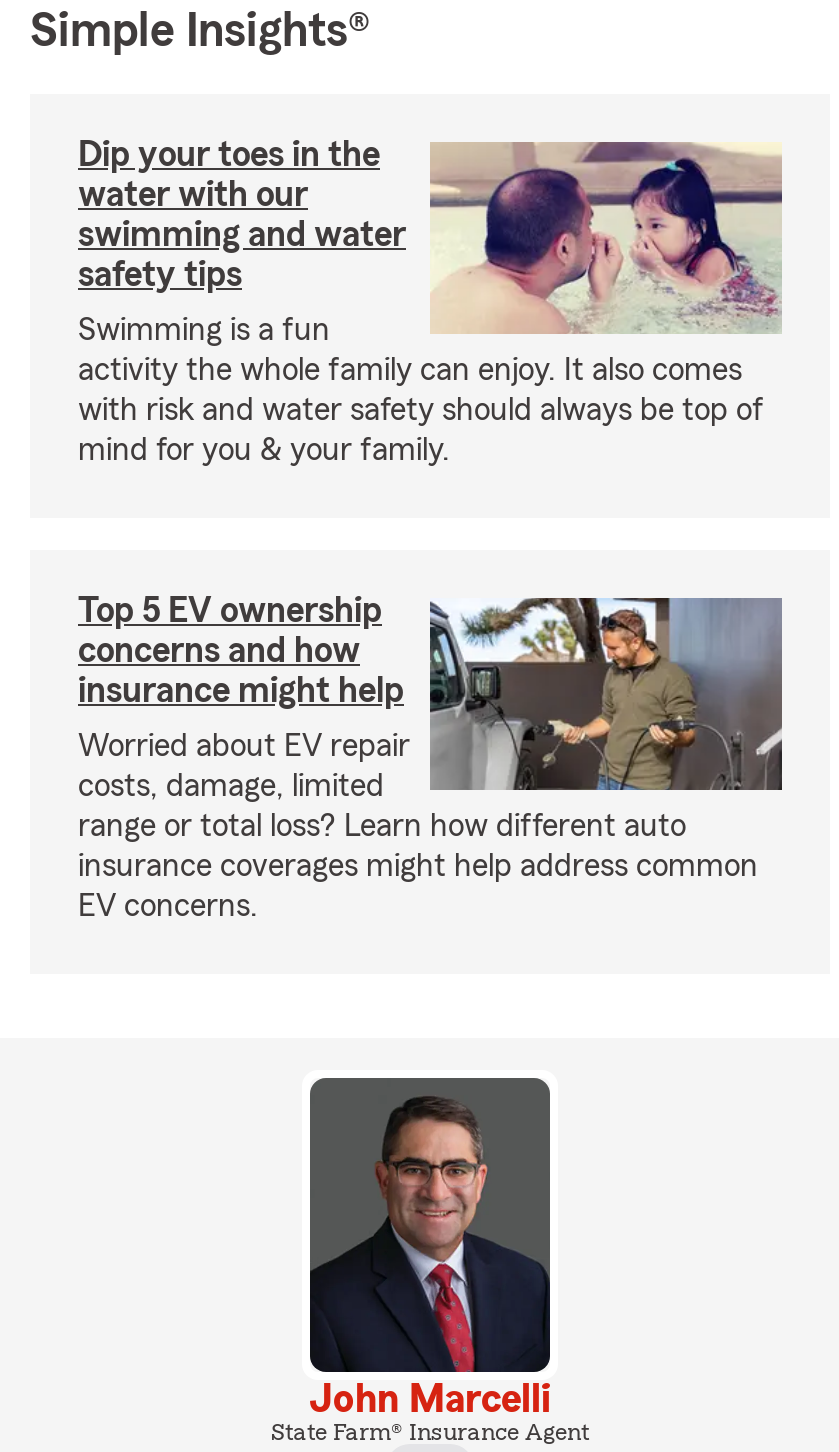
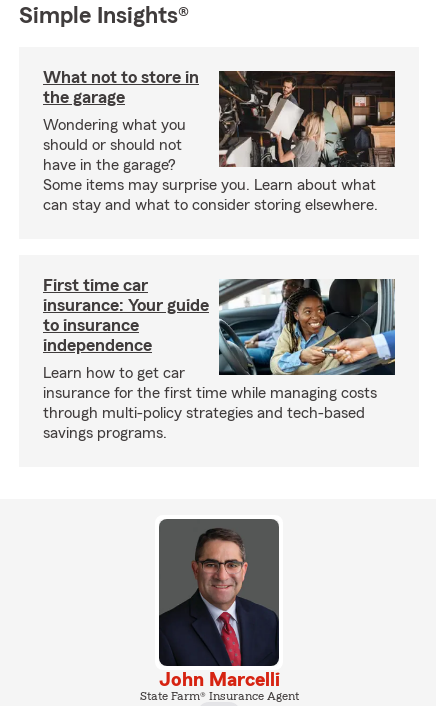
[78,136,406,292] Dip your toes in the | water with our | swimming and water | safety tips -> [43,68,199,106] What not to store in | the garage
[78,140,782,466] [image] | Swimming is a fun | activity the whole family can enjoy. It also comes | with risk and water safety should always be top of | mind for you & your family. -> [43,70,396,213] [image] | Wondering what you | should or should not | have in the garage? | Some items may surprise you. Learn about what | can stay and what to consider storing elsewhere.
[78,592,404,708] Top 5 EV ownership | concerns and how | insurance might help -> [43,276,209,354] First time car | insurance: Your guide | to insurance | independence
[78,596,782,922] [image] | Worried about EV repair | costs, damage, limited | range or total loss? Learn how different auto | insurance coverages might help address common | EV concerns. -> [43,278,396,441] [image] | Learn how to get car | insurance for the first time while managing costs | through multi-policy strategies and tech-based | savings programs.

